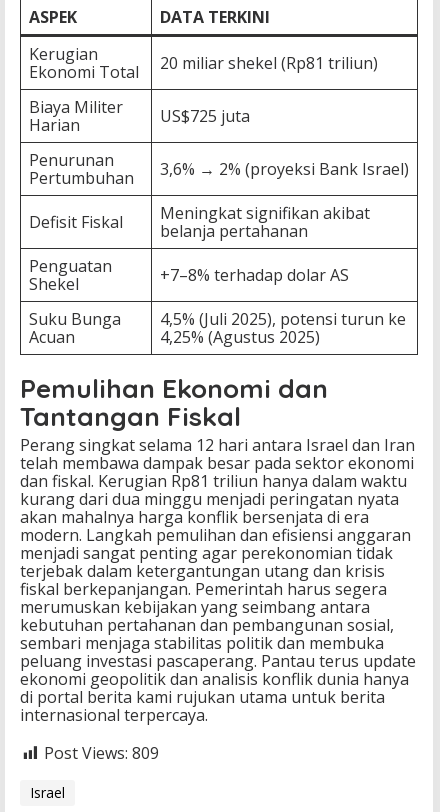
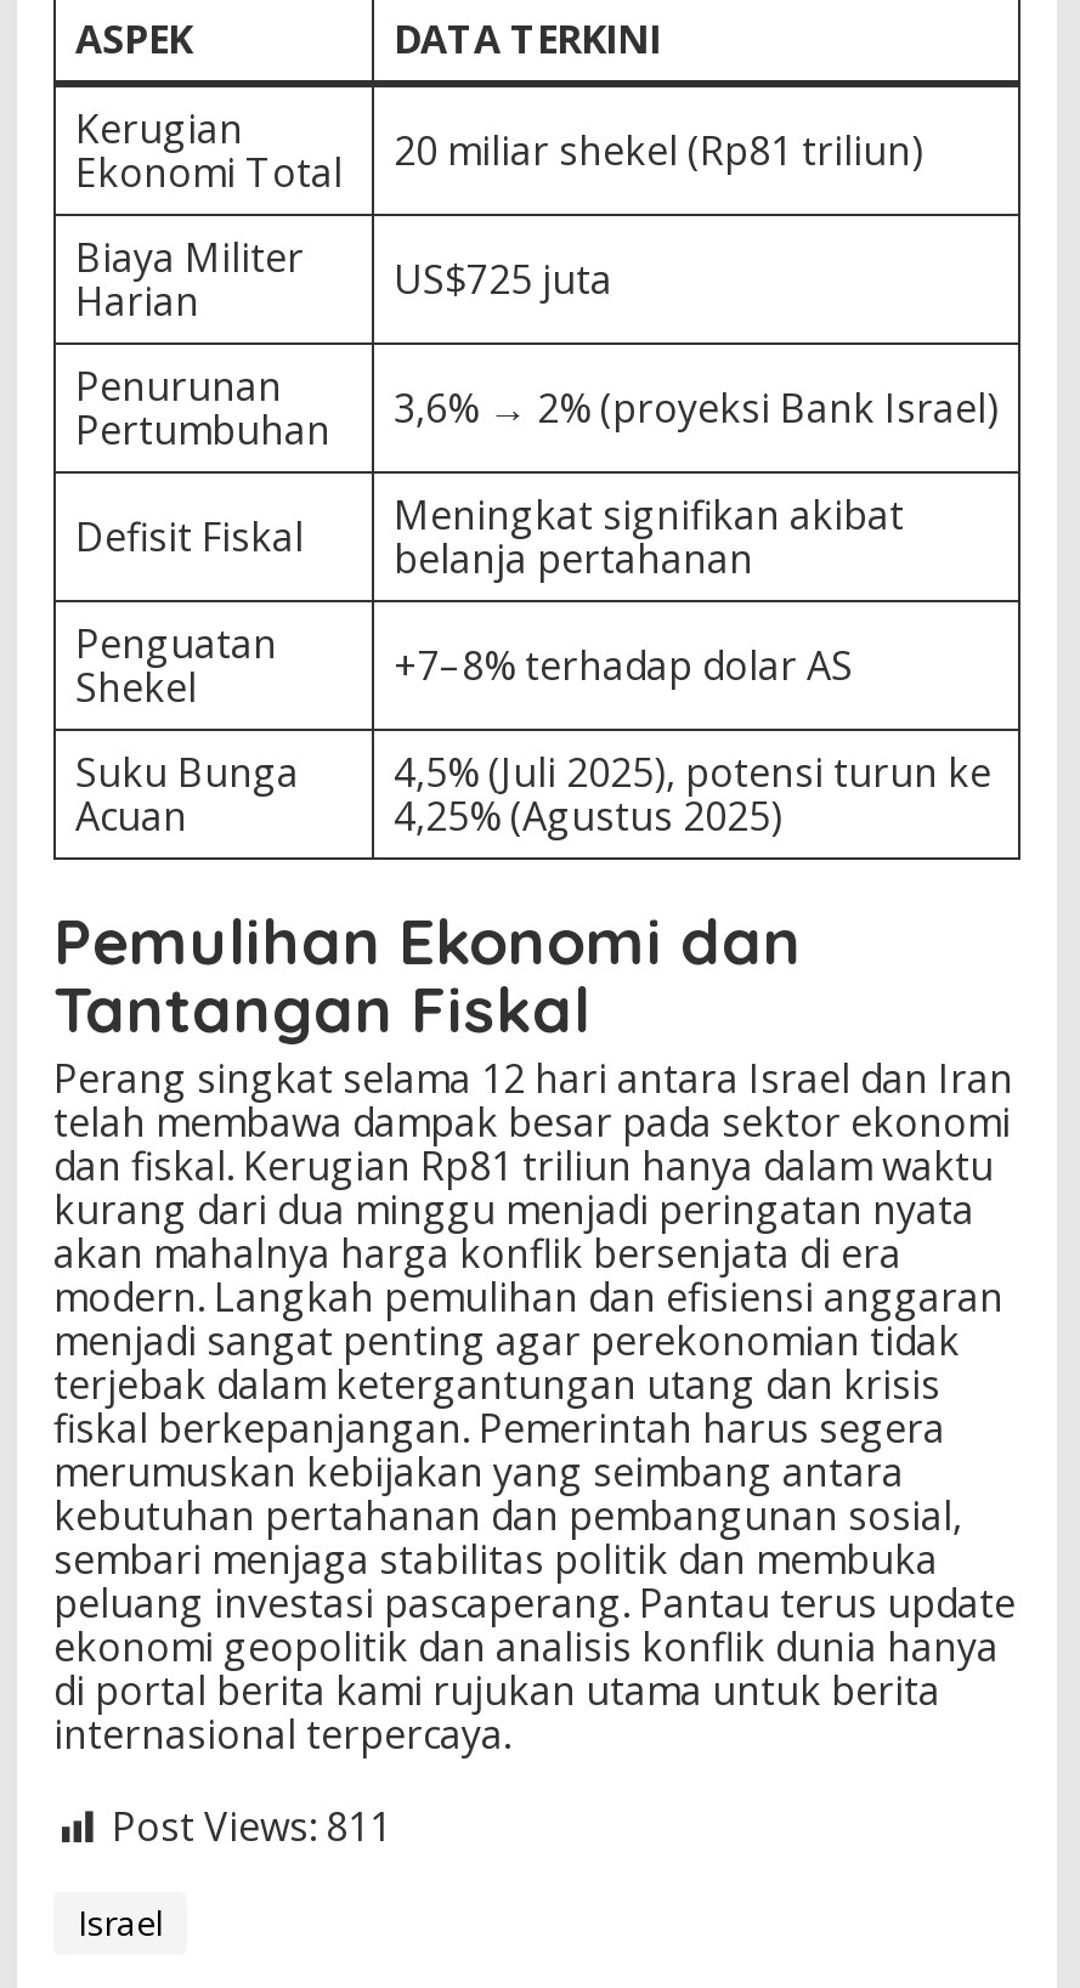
[44,742,159,764] Post Views: 809 -> [112,1801,391,1854] Post Views: 811

